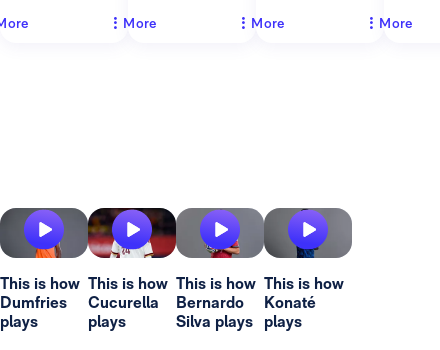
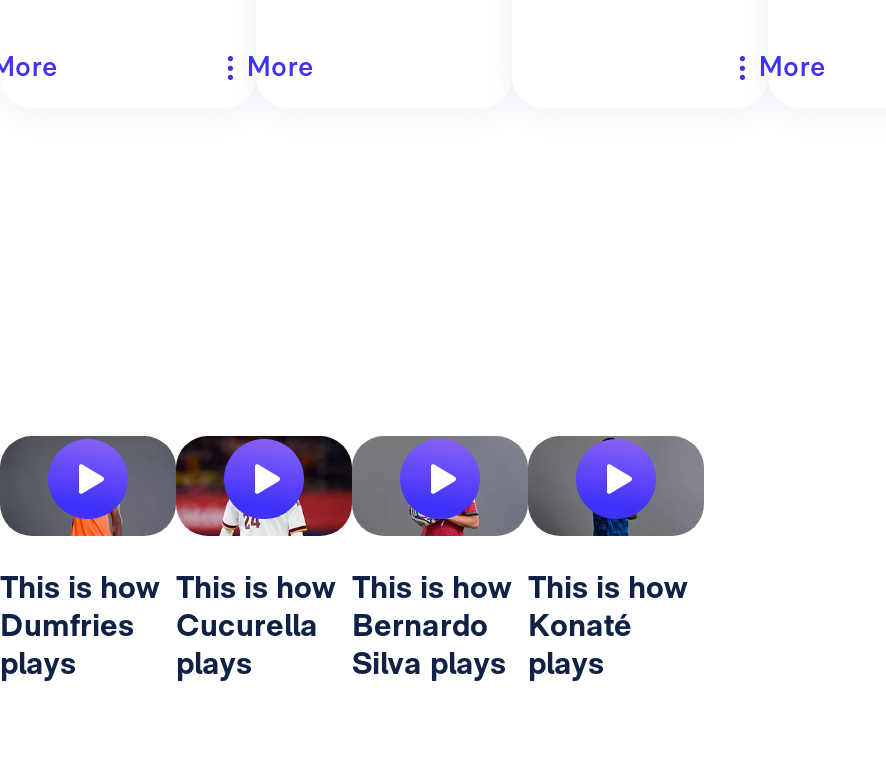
[251,15,284,31] More -> none

